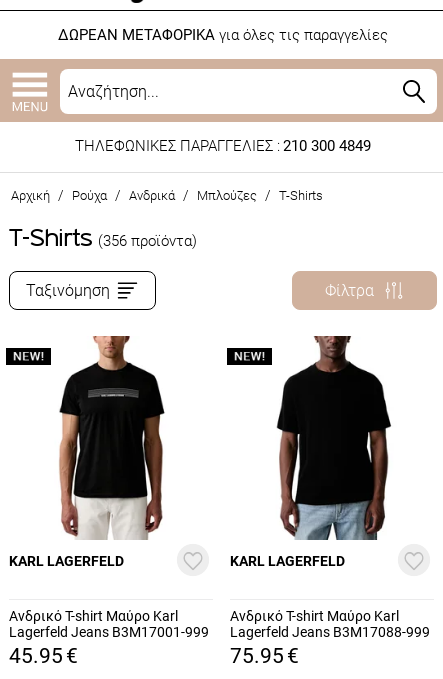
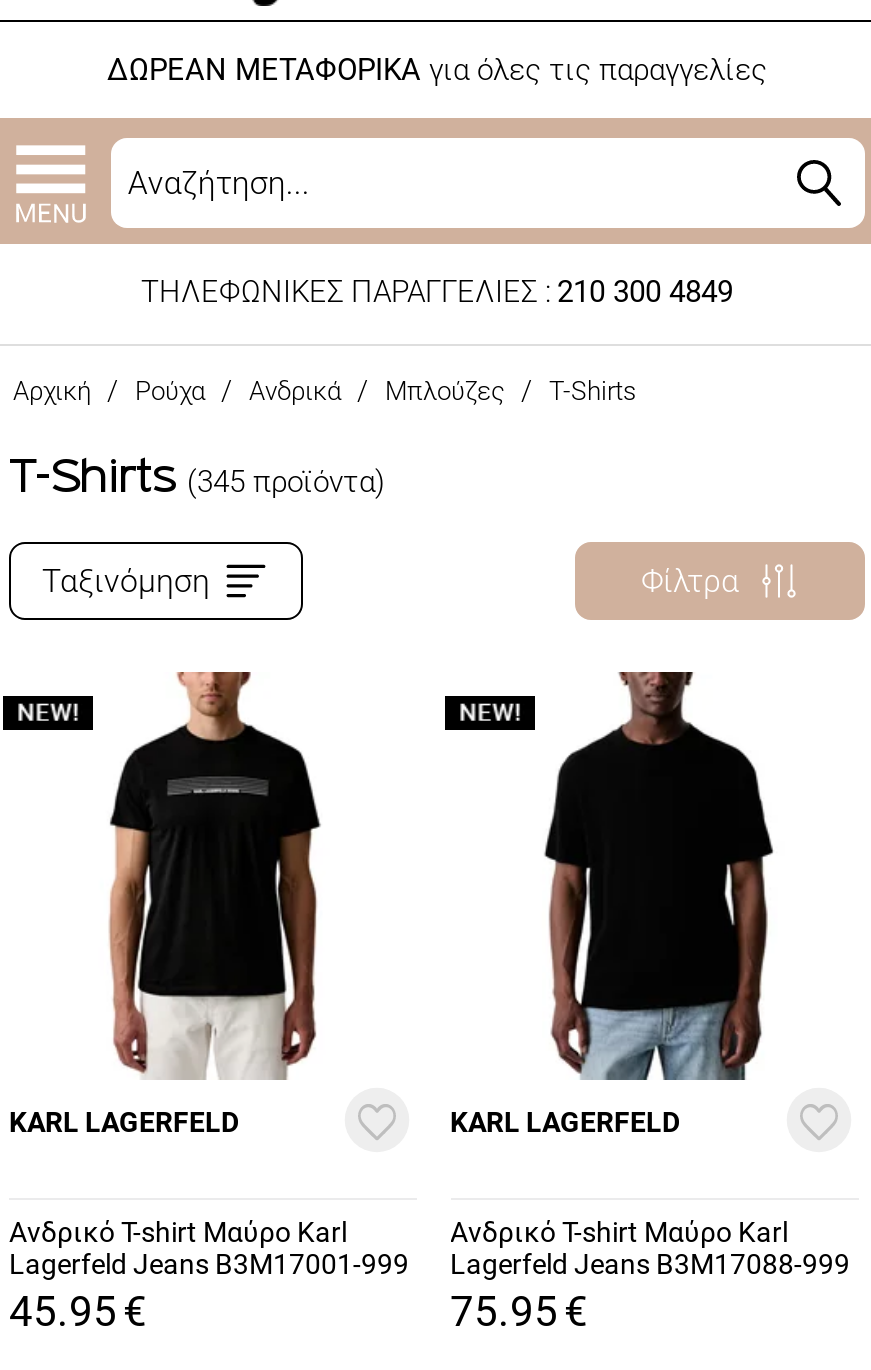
[9,227,197,251] T-Shirts (356 προϊόντα) -> [9,454,385,502] T-Shirts (345 προϊόντα)

